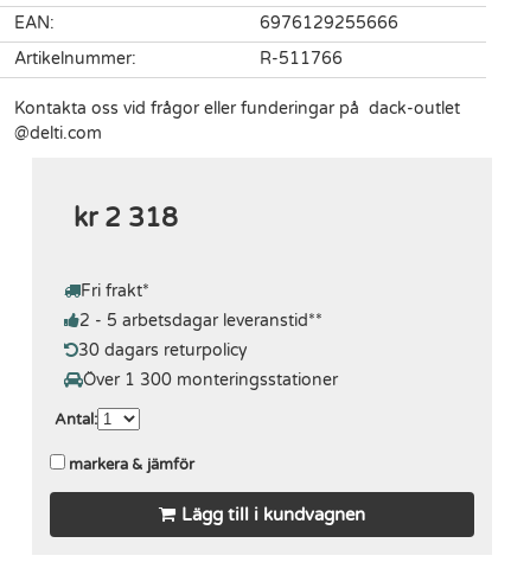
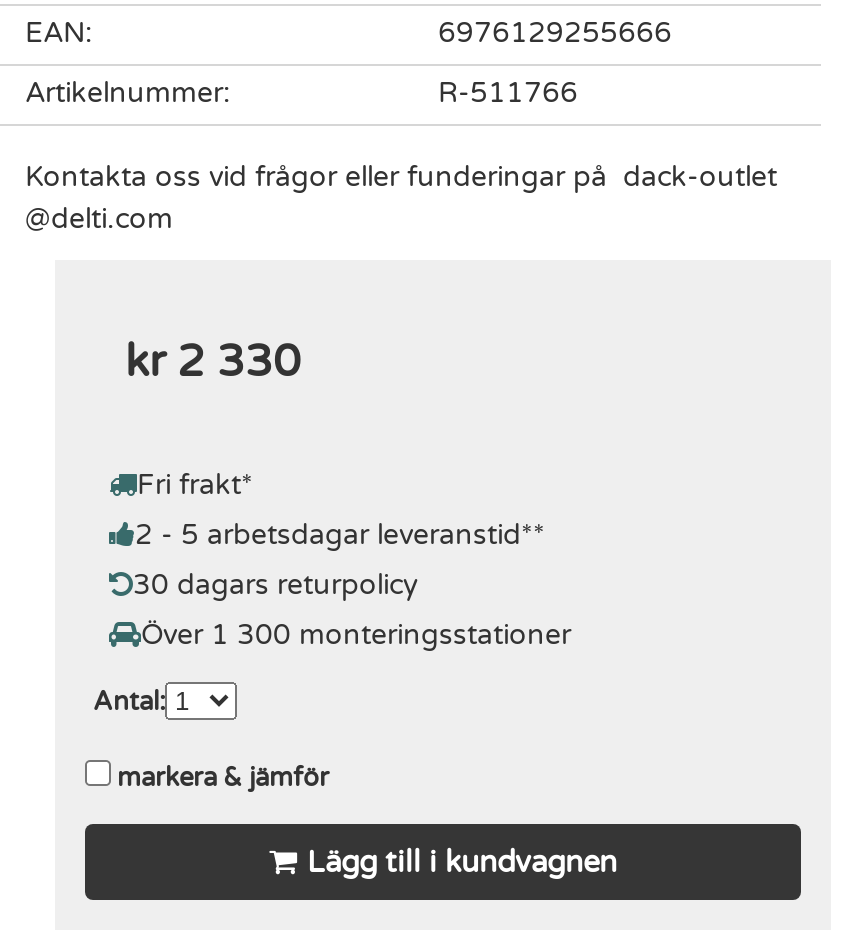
[74,202,178,233] kr 2 318 -> [125,335,301,387] kr 2 330

